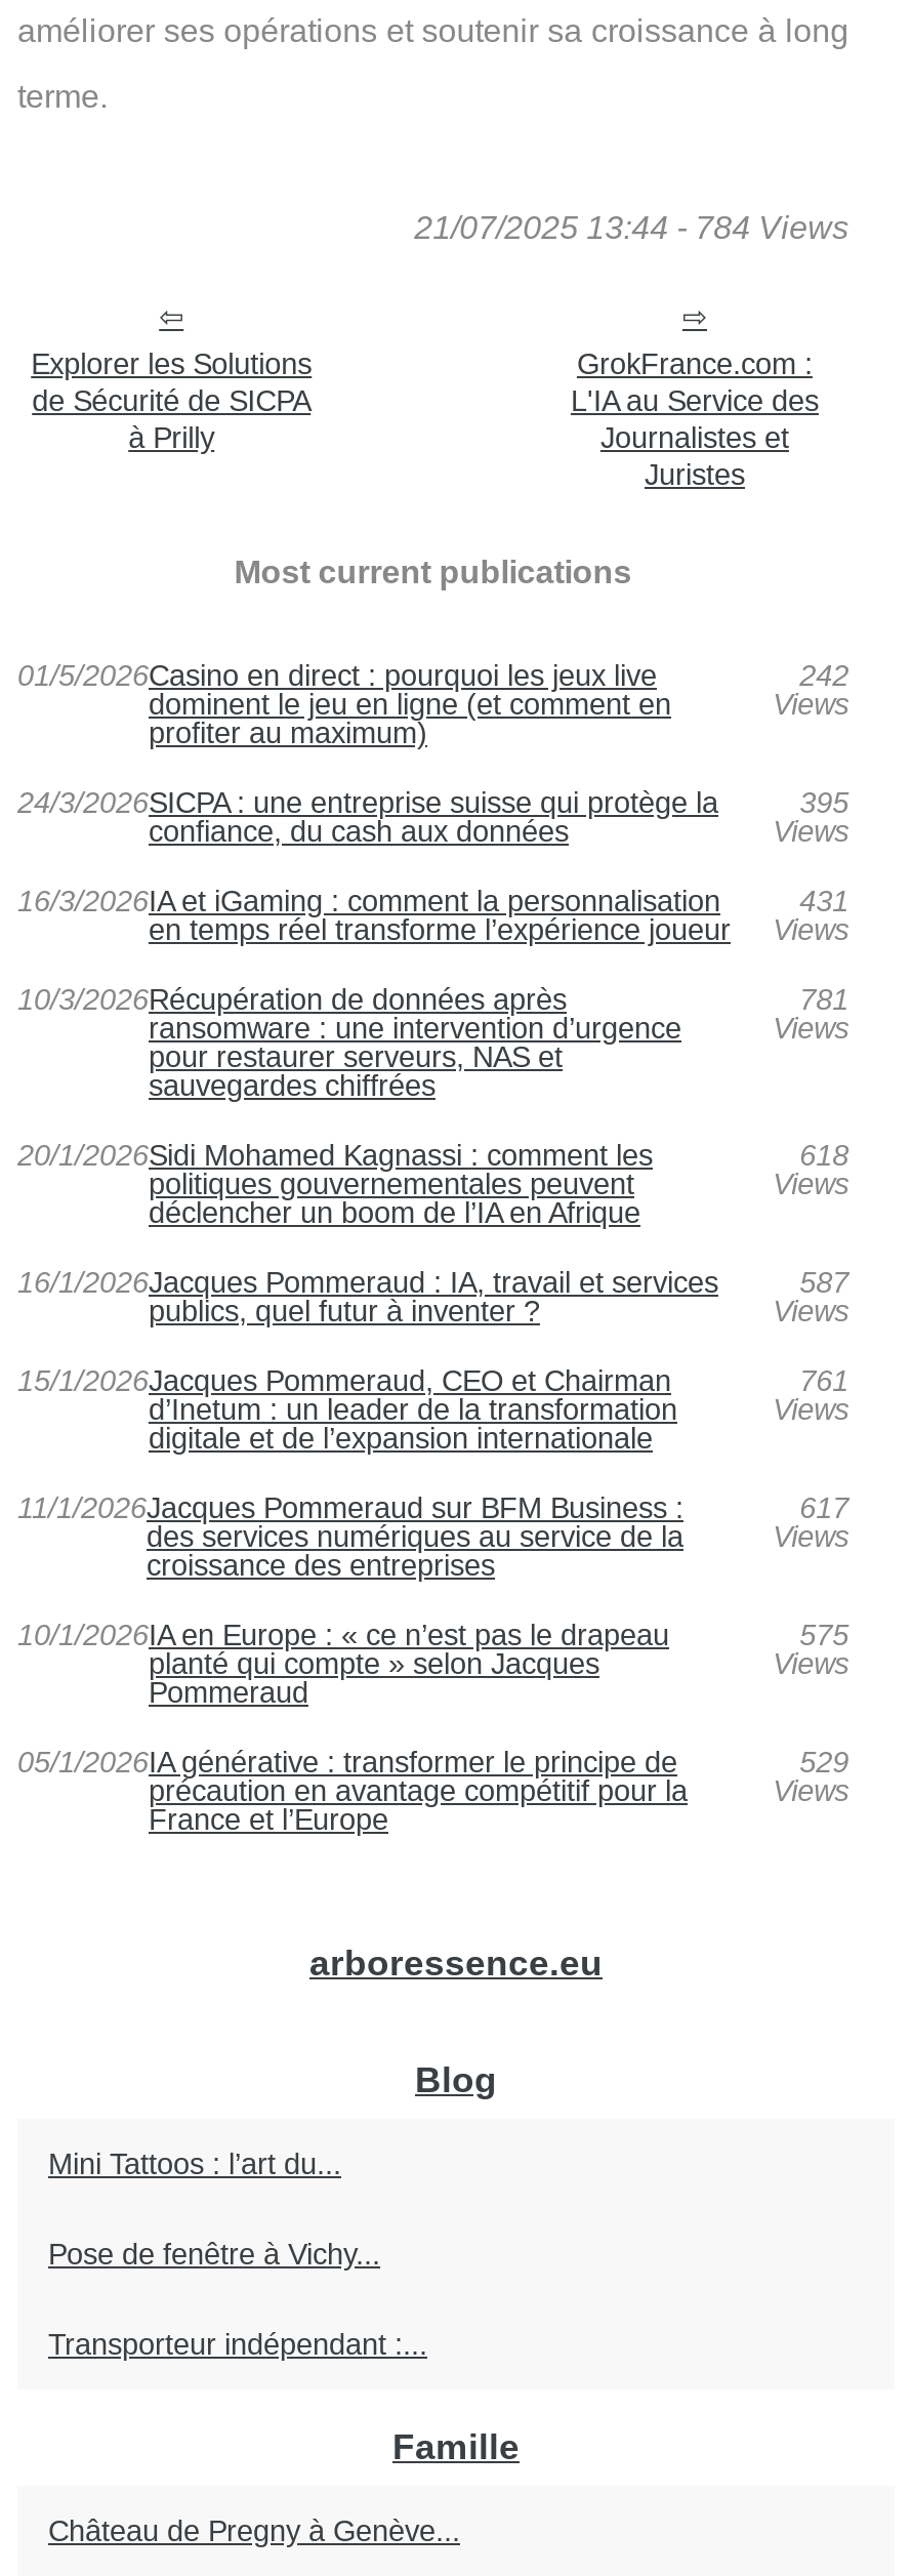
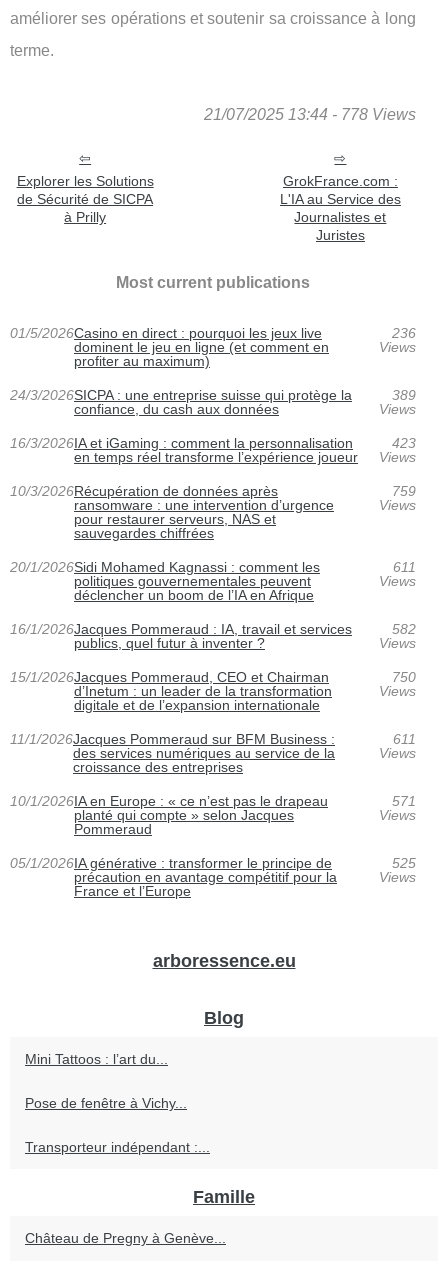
[414,211,849,246] 21/07/2025 13:44 - 784 Views -> [204,106,416,123] 21/07/2025 13:44 - 778 Views
[799,660,849,693] 242 -> [392,325,416,341] 236
[799,787,849,820] 395 -> [392,387,416,403] 389
[799,885,849,918] 431 -> [392,435,416,451] 423
[799,984,849,1016] 781 -> [392,483,416,499] 759
[799,1139,849,1172] 618 -> [393,559,416,575] 611
[799,1267,849,1299] 587 -> [392,621,416,637] 582
[799,1365,849,1398] 761 -> [392,669,416,685] 750
[799,1492,849,1525] 617 -> [393,731,416,747] 611
[799,1619,849,1652] 575 -> [392,793,416,809] 571
[799,1746,849,1779] 529 -> [392,855,416,871] 525

